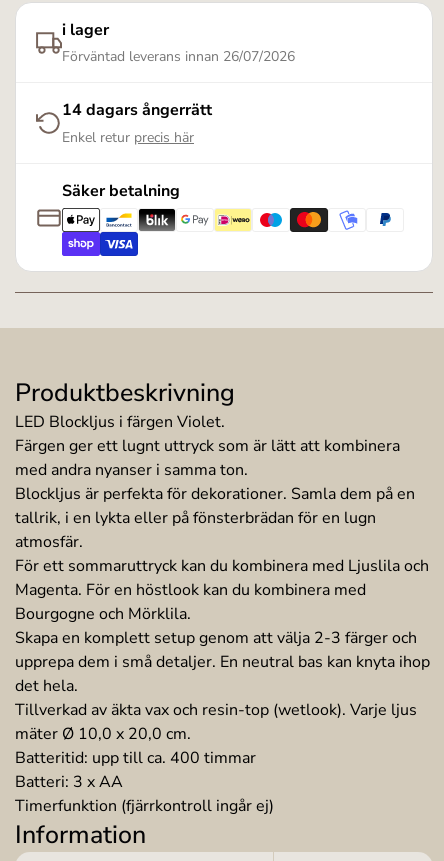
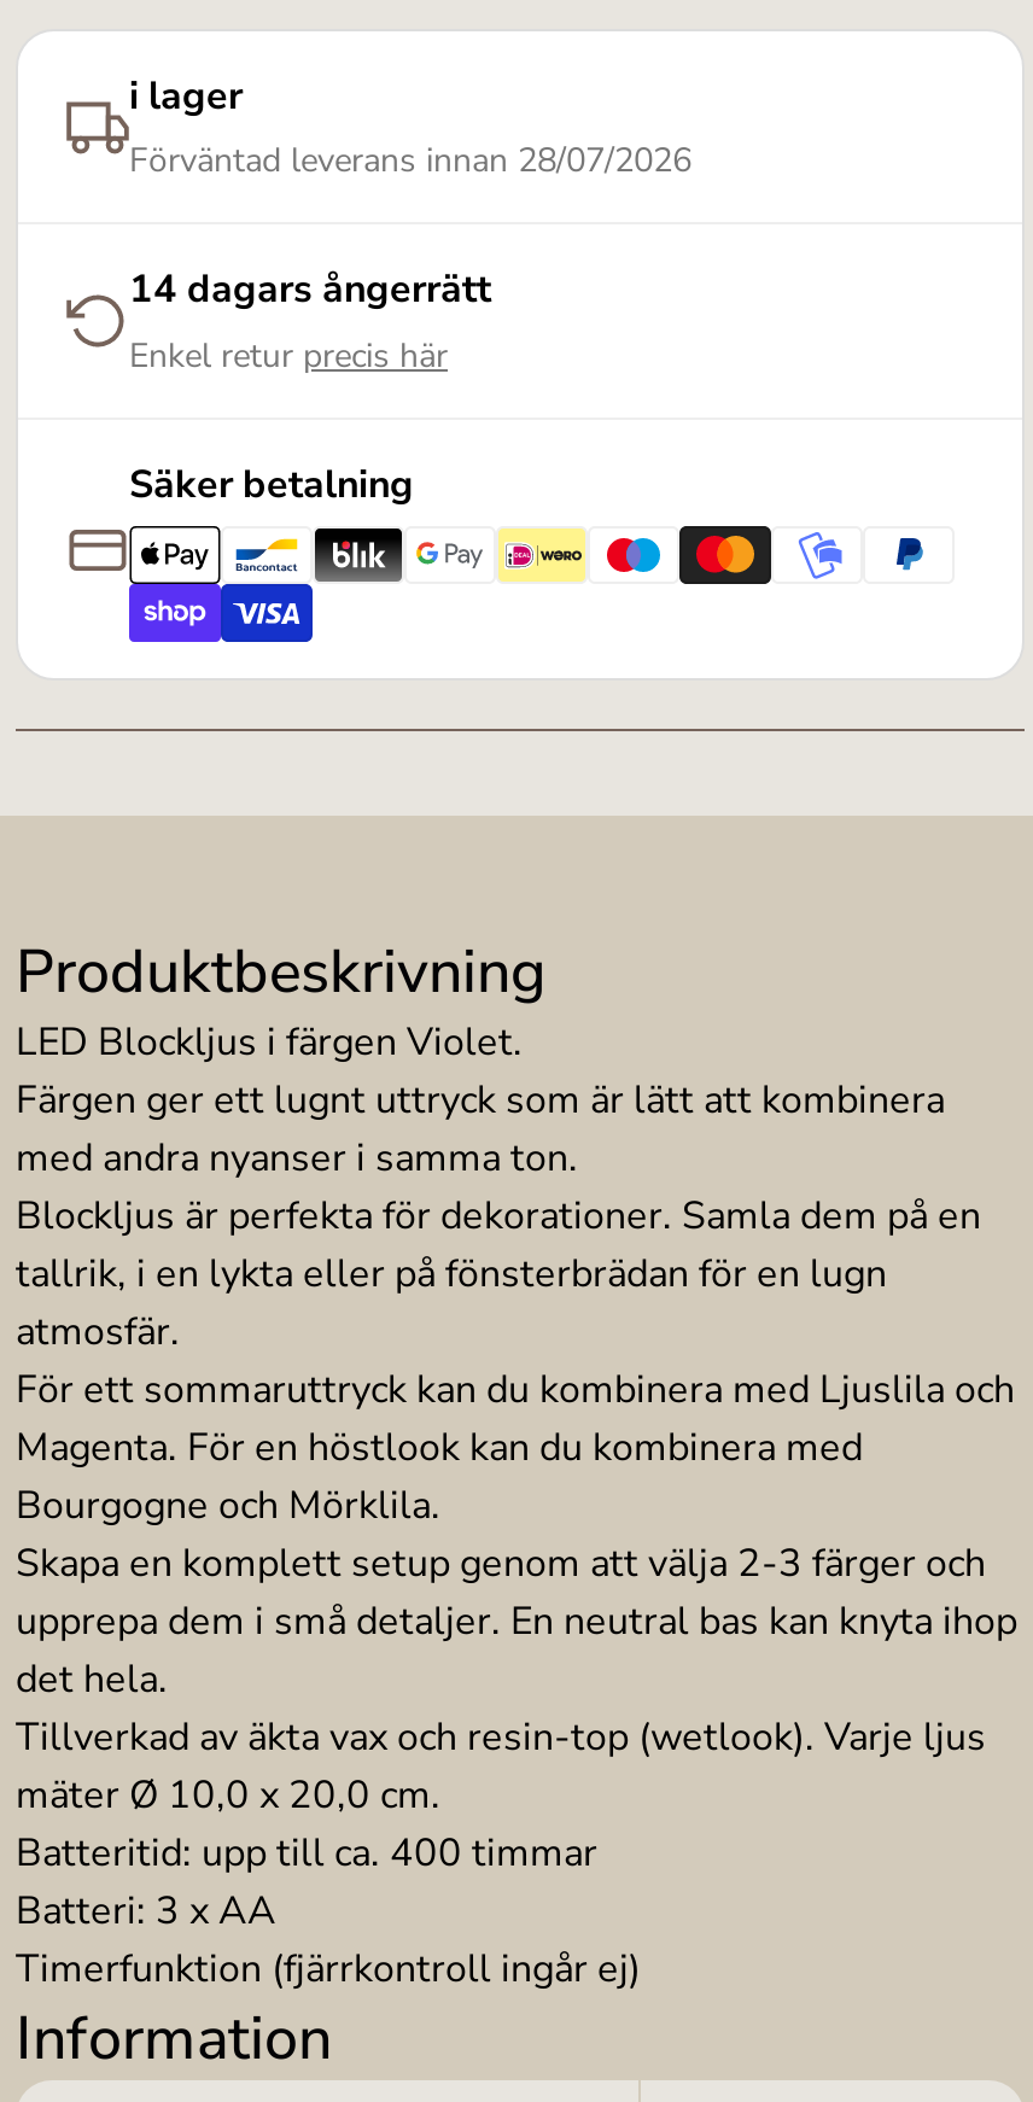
[62,47,295,66] Förväntad leverans innan 26/07/2026 -> [129,138,691,184] Förväntad leverans innan 28/07/2026

